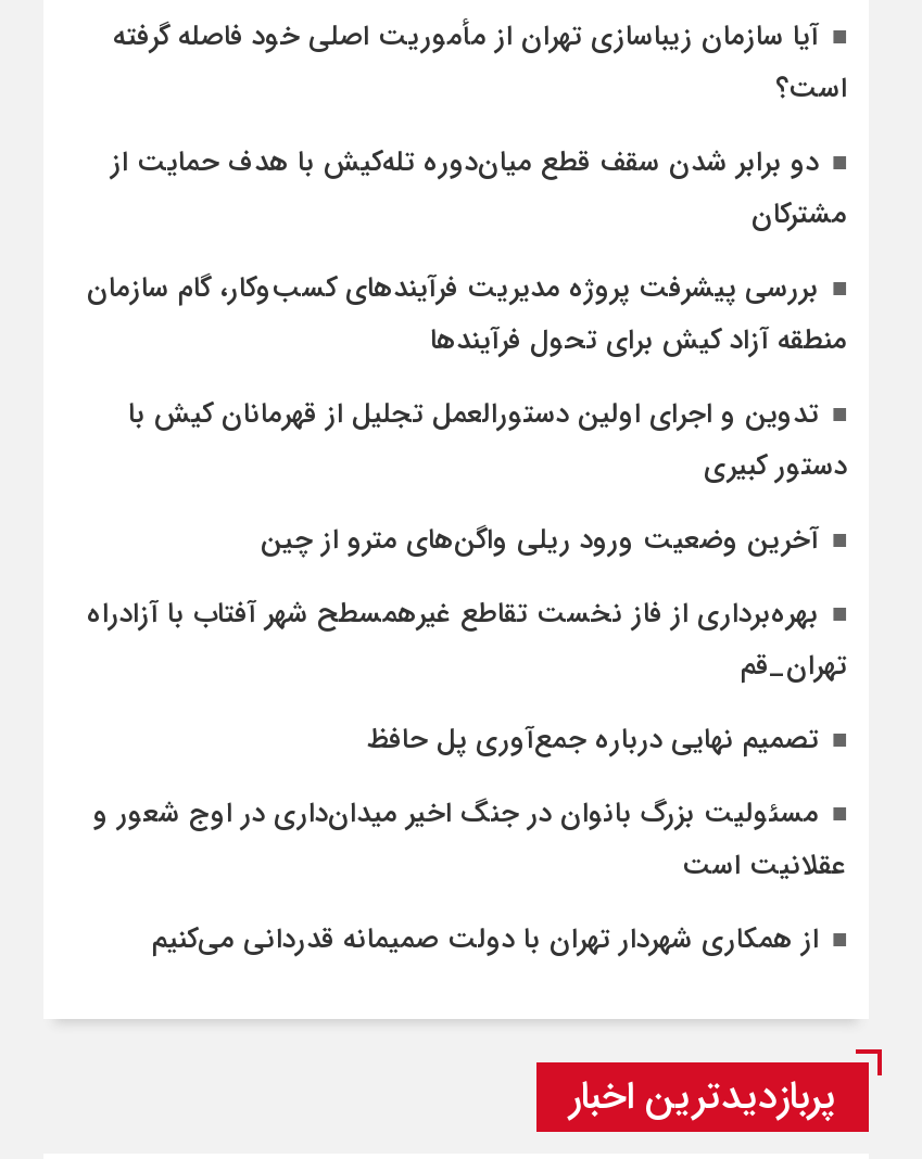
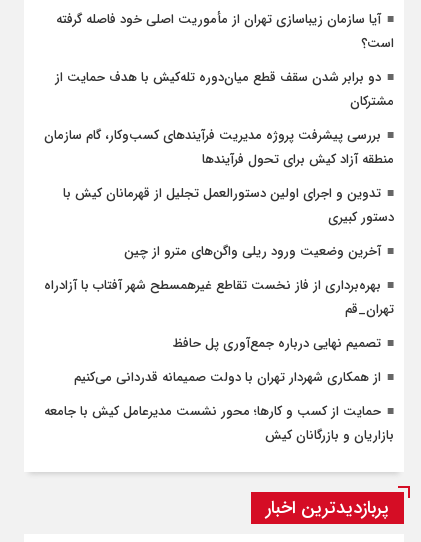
[93,790,847,888] مسئولیت بزرگ بانوان در جنگ اخیر میدان‌داری‌ در اوج شعور و | عقلانیت است -> none
moved [152,916,819,962] -> [74,367,381,388]: از همکاری شهردار تهران با دولت صمیمانه قدردانی می‌کنیم
none -> [44,401,394,446] حمایت از کسب و کارها؛ محور نشست مدیرعامل کیش با جامعه | بازاریان و بازرگانان کیش

